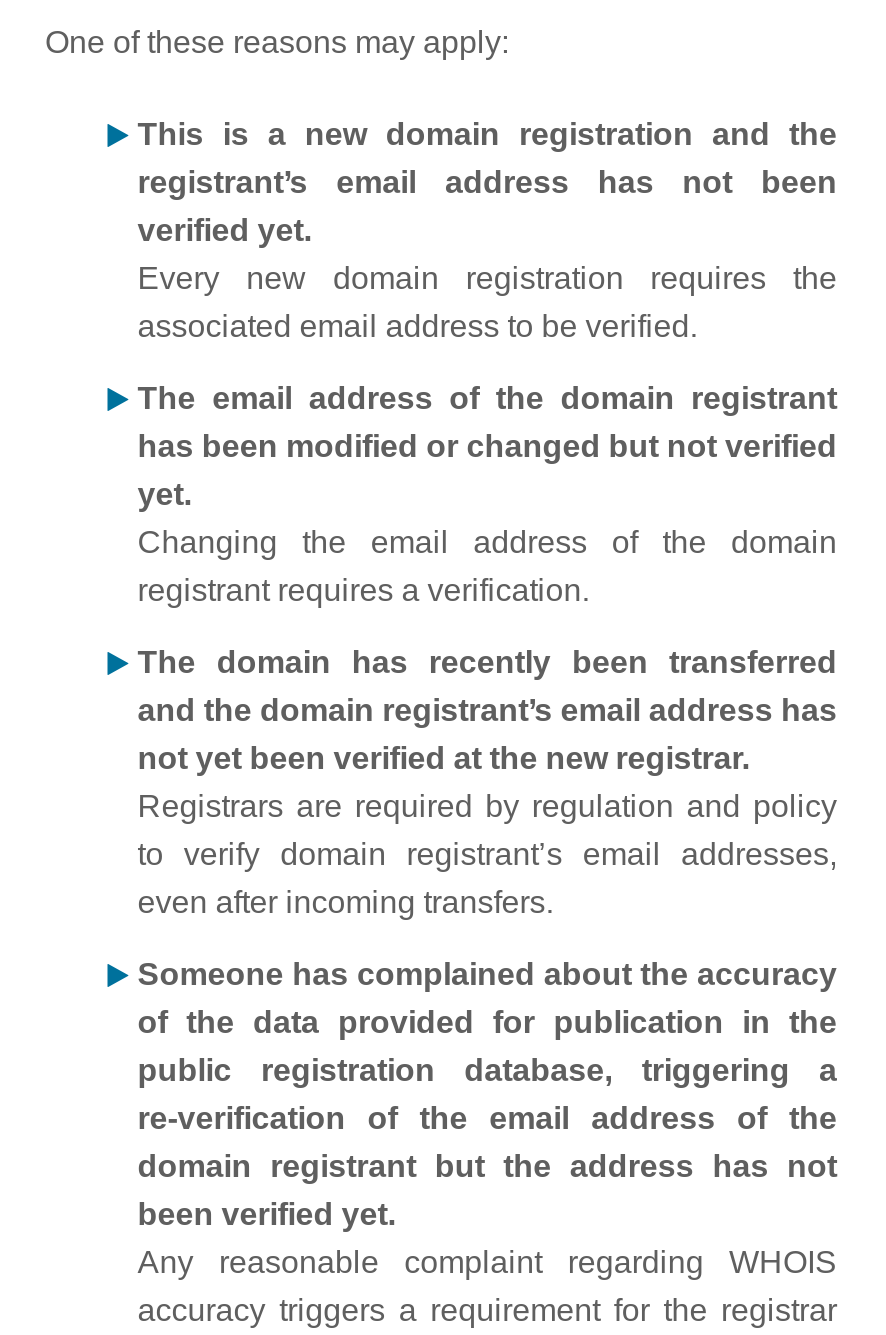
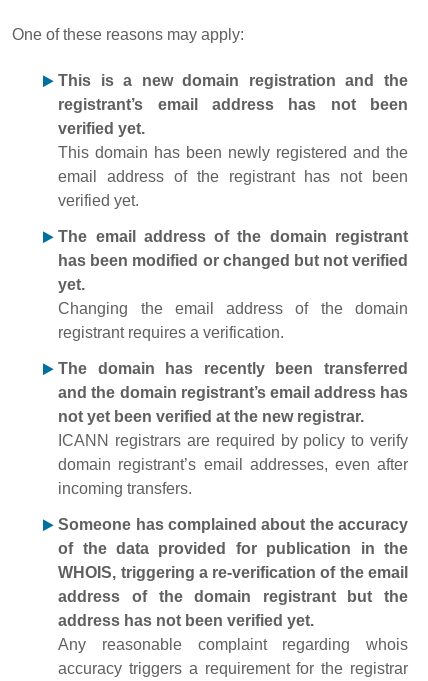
[138,261,837,343] Every new domain registration requires the | associated email address to be verified. -> [58,144,408,209] This domain has been newly registered and the | email address of the registrant has not been | verified yet.
moved [138,381,837,775] -> [58,228,408,425]: The email address of the domain registrant | has been modified or changed but not verified | yet. | Changing the email address of the domain | registrant requires a verification. | The domain has recently been transferred | and the domain registrant’s email address has | not yet been verified at the new registrar.
[138,789,837,919] Registrars are required by regulation and policy | to verify domain registrant’s email addresses, | even after incoming transfers. -> [58,432,408,497] ICANN registrars are required by policy to verify | domain registrant’s email addresses, even after | incoming transfers.
moved [138,957,837,1039] -> [58,516,408,557]: Someone has complained about the accuracy | of the data provided for publication in the
[138,1053,837,1279] public registration database, triggering a | re‑verification of the email address of the | domain registrant but the address has not | been verified yet. | Any reasonable complaint regarding WHOIS -> [58,564,408,653] WHOIS, triggering a re-verification of the email | address of the domain registrant but the | address has not been verified yet. | Any reasonable complaint regarding whois

